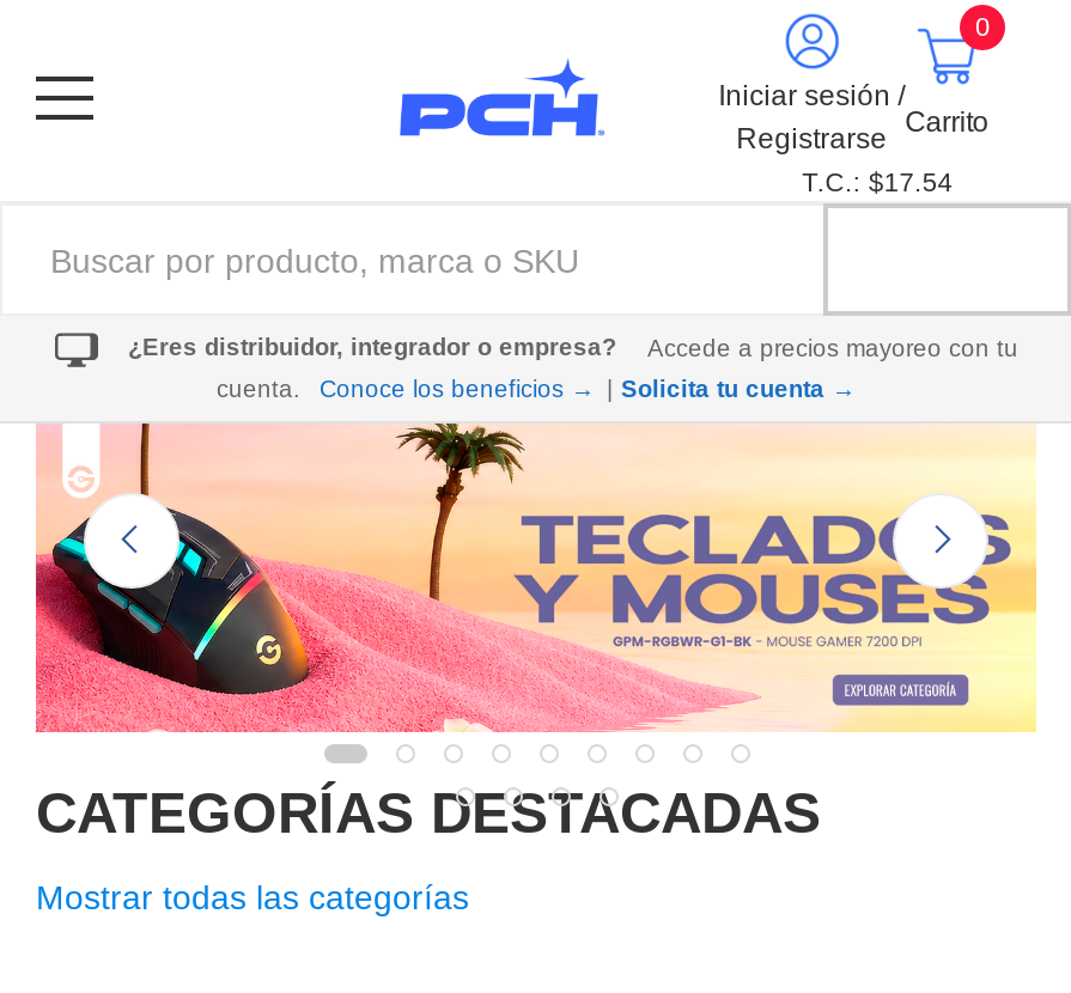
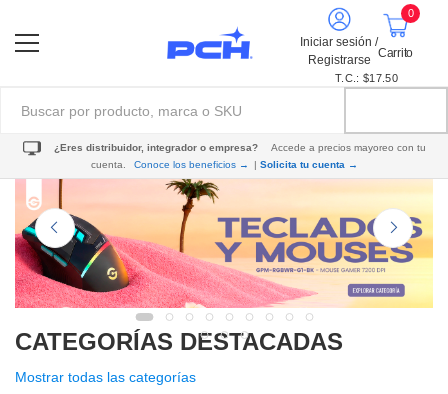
[802,166,953,195] T.C.: $17.54 -> [335,71,398,83] T.C.: $17.50

